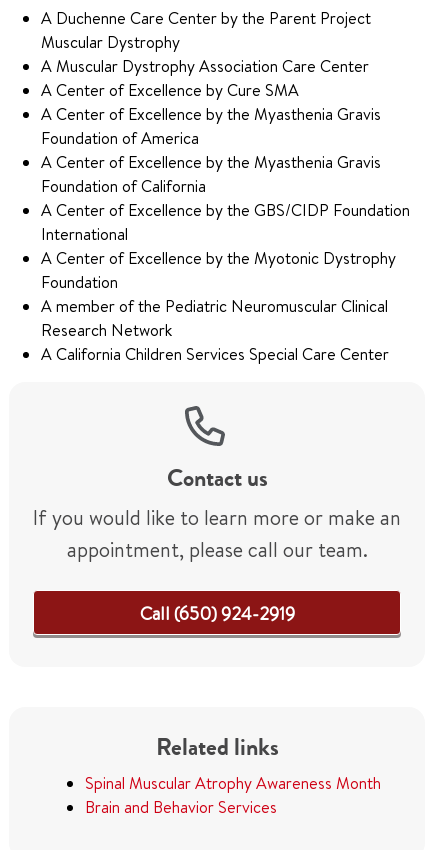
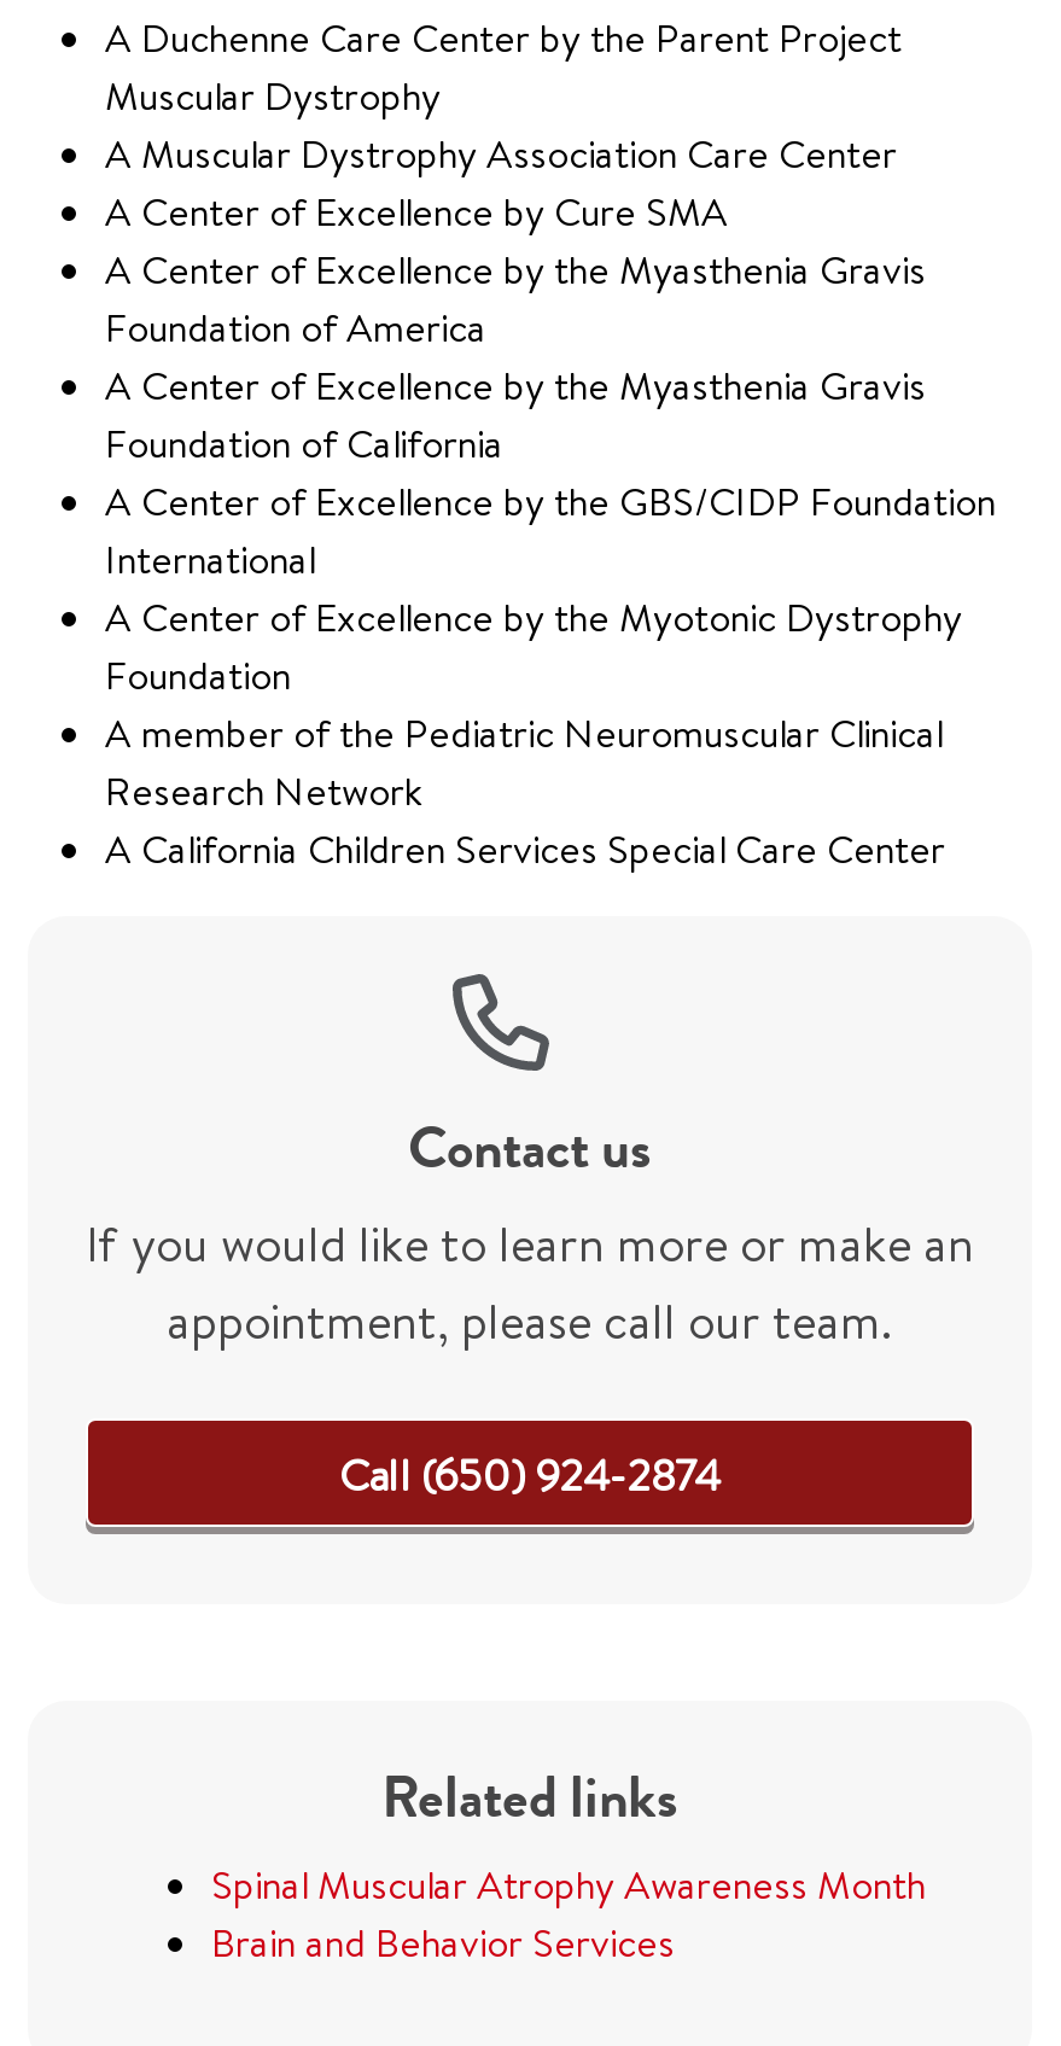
[139,601,294,626] Call (650) 924-2919 -> [339,1445,721,1505] Call (650) 924-2874

